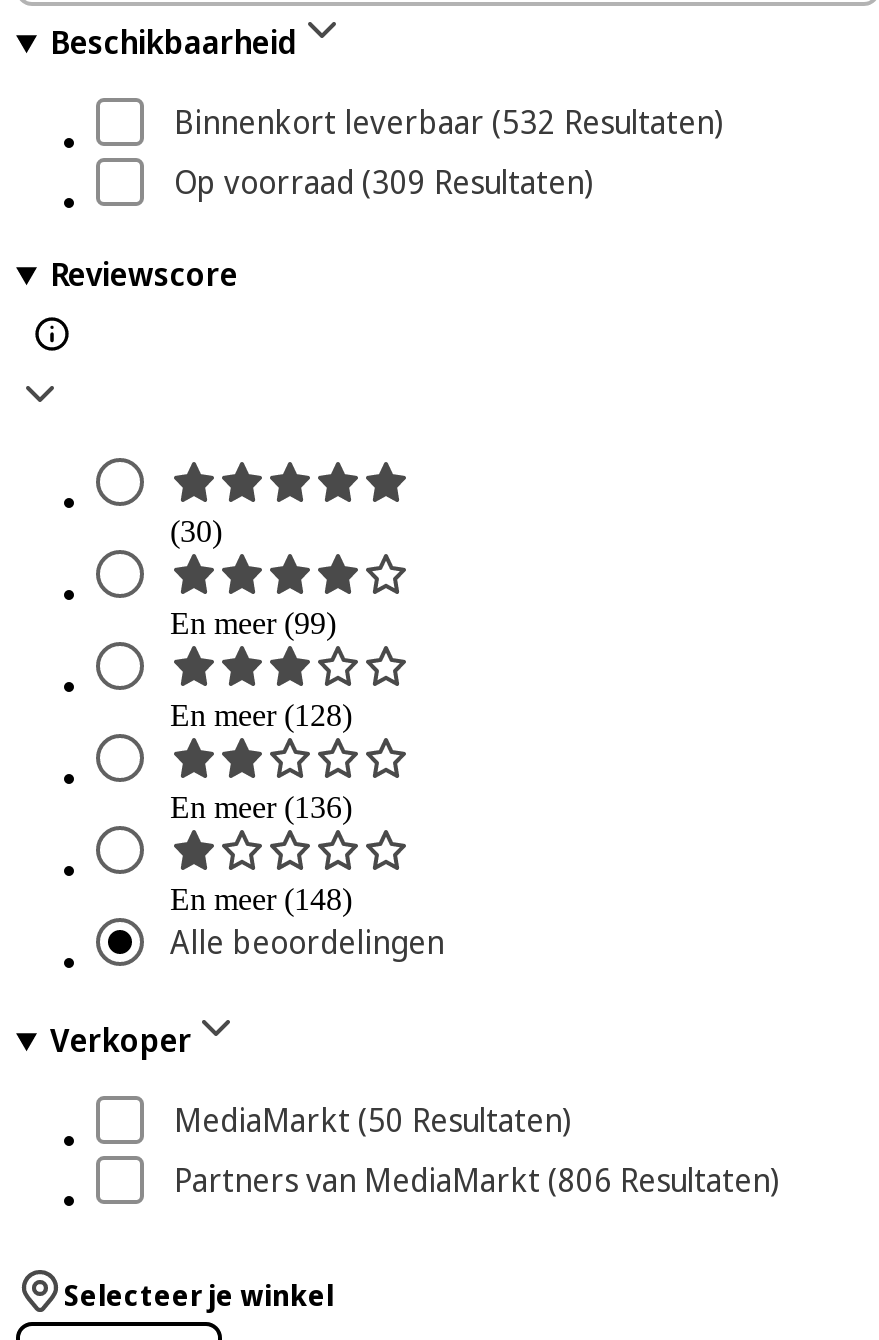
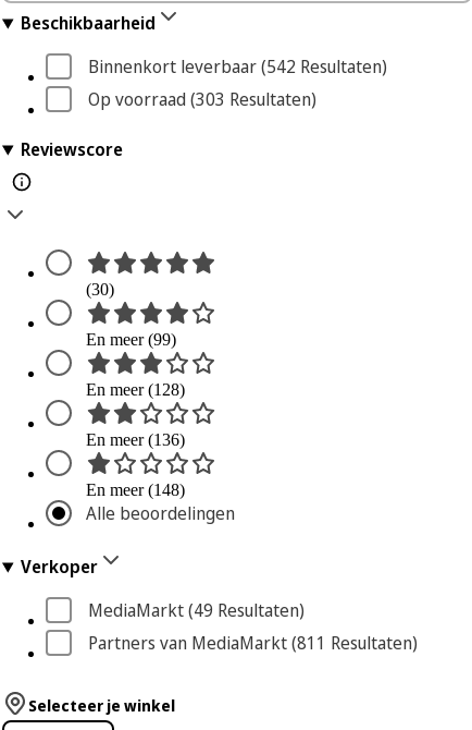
[174,101,724,145] Binnenkort leverbaar (532 Resultaten) -> [88,55,387,79] Binnenkort leverbaar (542 Resultaten)
[174,161,594,205] Op voorraad (309 Resultaten) -> [88,88,316,112] Op voorraad (303 Resultaten)
[174,1099,572,1143] MediaMarkt (50 Resultaten) -> [88,599,305,623] MediaMarkt (49 Resultaten)
[174,1159,780,1203] Partners van MediaMarkt (806 Resultaten) -> [88,631,418,655] Partners van MediaMarkt (811 Resultaten)

